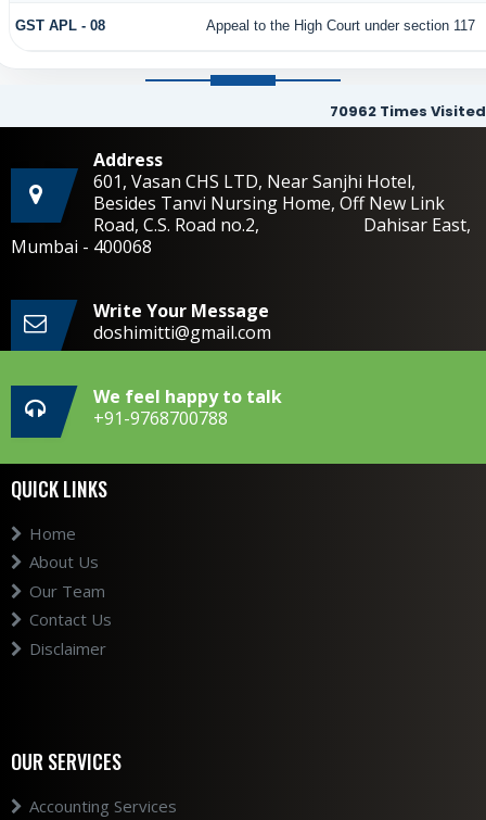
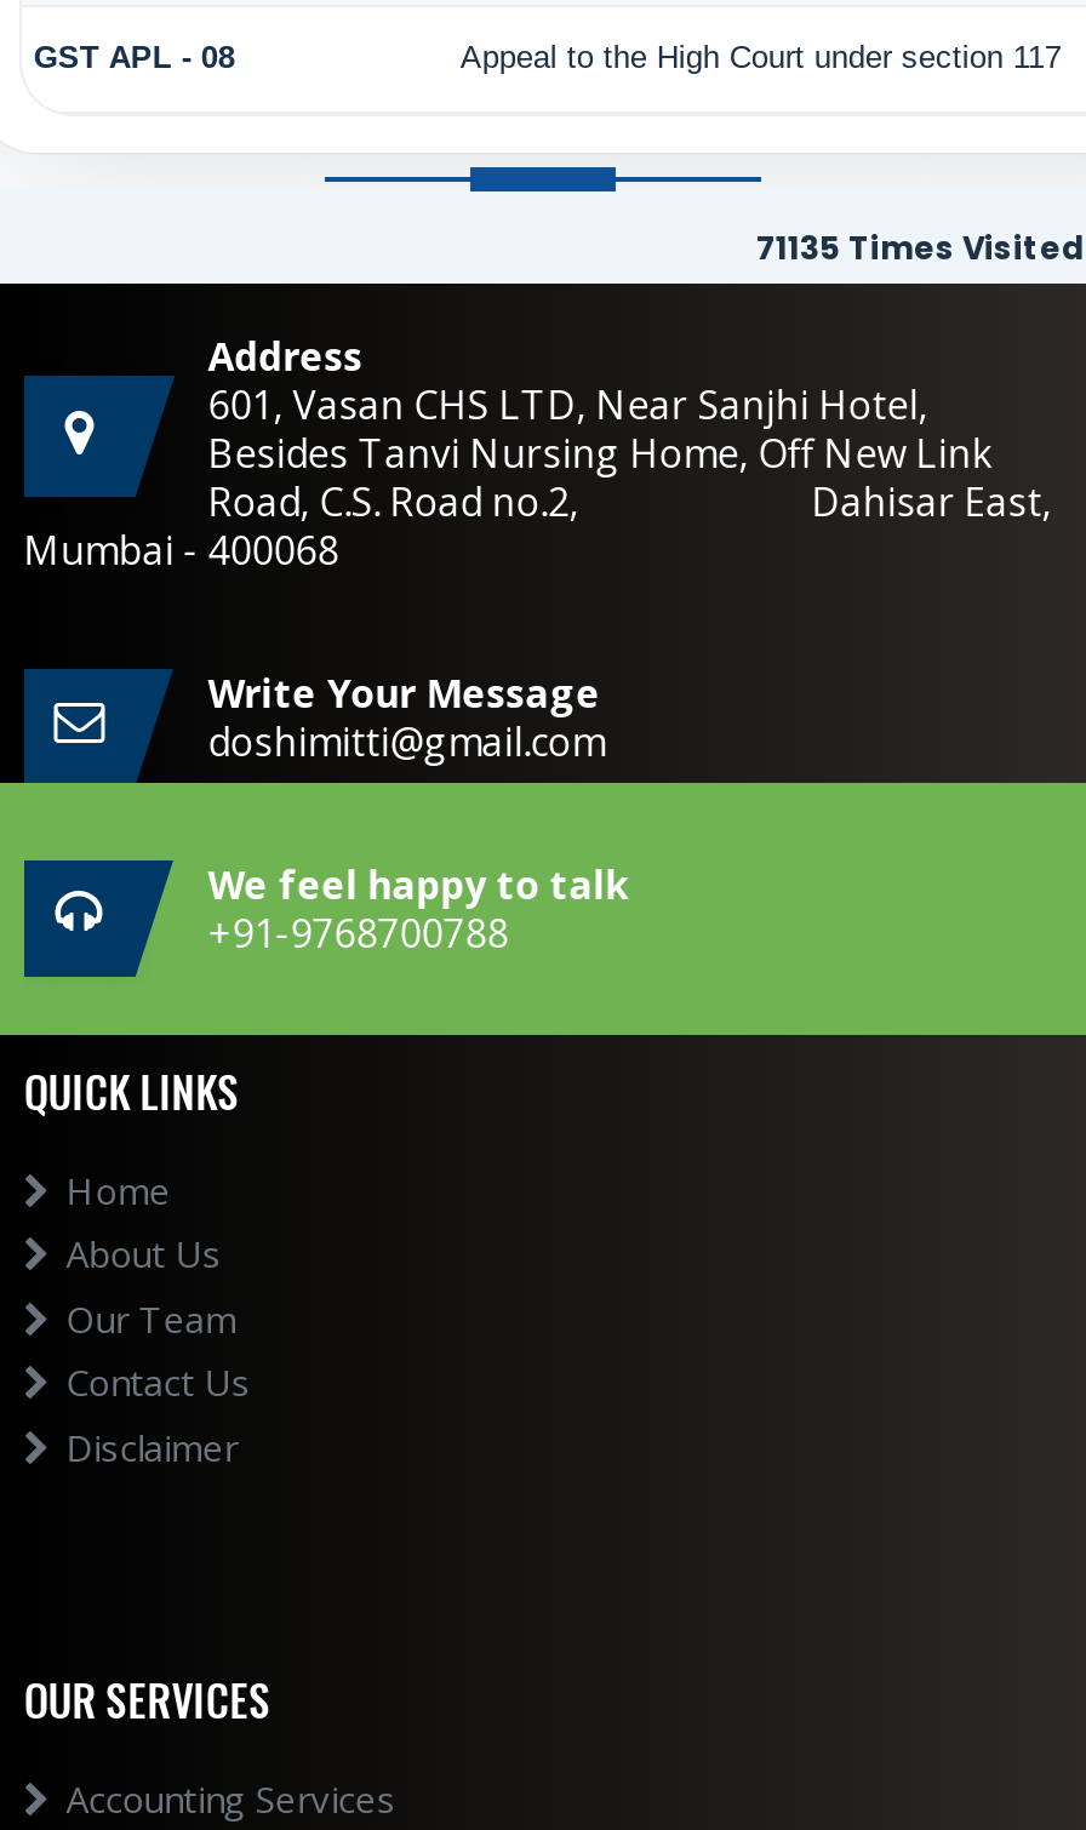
[330,101,486,122] 70962 Times Visited -> [756,225,1086,271] 71135 Times Visited

